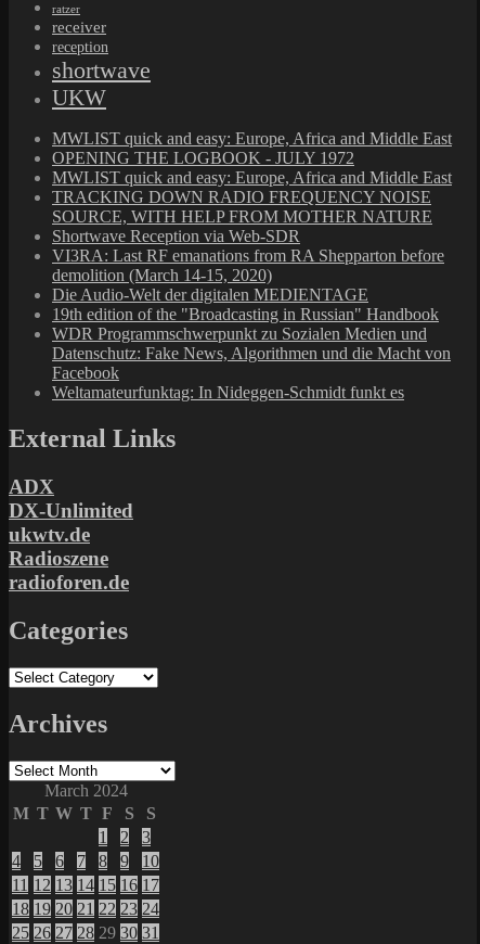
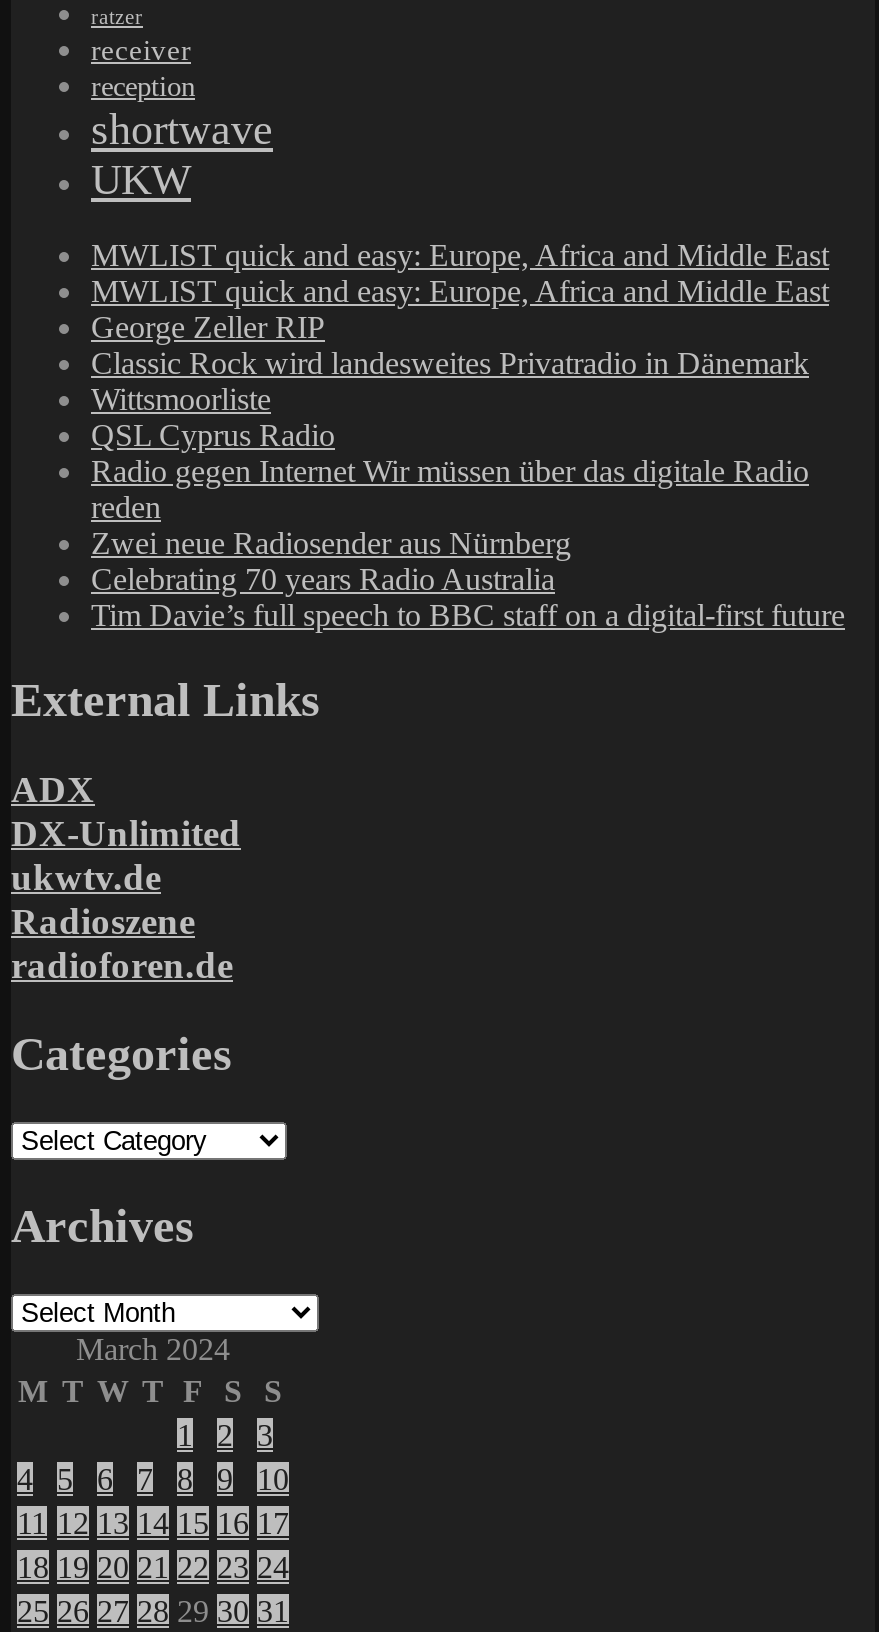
[52,149,354,167] OPENING THE LOGBOOK - JULY 1972 -> none
[52,188,451,402] TRACKING DOWN RADIO FREQUENCY NOISE | SOURCE, WITH HELP FROM MOTHER NATURE | Shortwave Reception via Web-SDR | VI3RA: Last RF emanations from RA Shepparton before | demolition (March 14-15, 2020) | Die Audio-Welt der digitalen MEDIENTAGE | 19th edition of the "Broadcasting in Russian" Handbook | WDR Programmschwerpunkt zu Sozialen Medien und | Datenschutz: Fake News, Algorithmen und die Macht von | Facebook | Weltamateurfunktag: In Nideggen-Schmidt funkt es -> [91,310,845,632] George Zeller RIP | Classic Rock wird landesweites Privatradio in Dänemark | Wittsmoorliste | QSL Cyprus Radio | Radio gegen Internet Wir müssen über das digitale Radio | reden | Zwei neue Radiosender aus Nürnberg | Celebrating 70 years Radio Australia | Tim Davie’s full speech to BBC staff on a digital-first future

